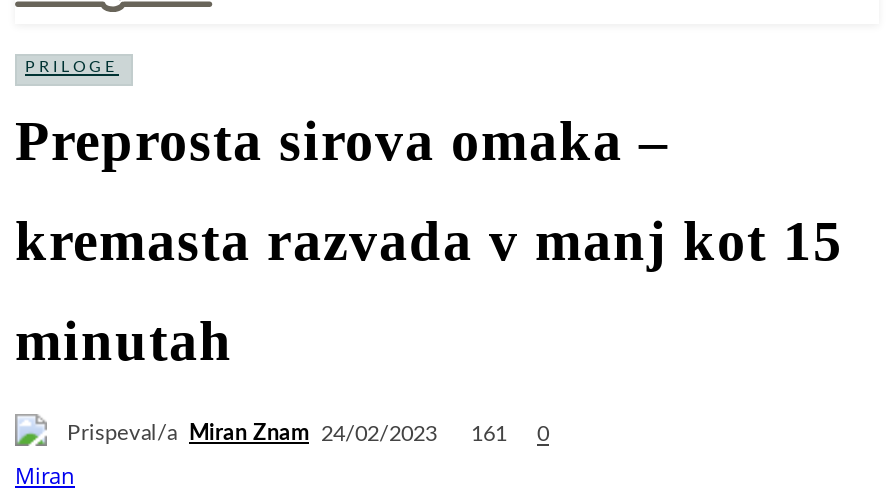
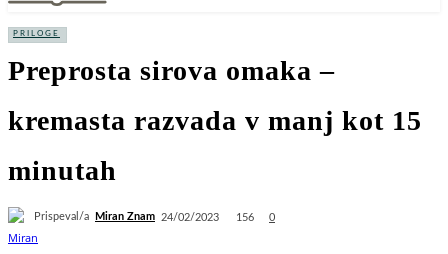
[67,423,549,446] Prispeval/a Miran Znam 24/02/2023 161 0 -> [34,211,275,223] Prispeval/a Miran Znam 24/02/2023 156 0

